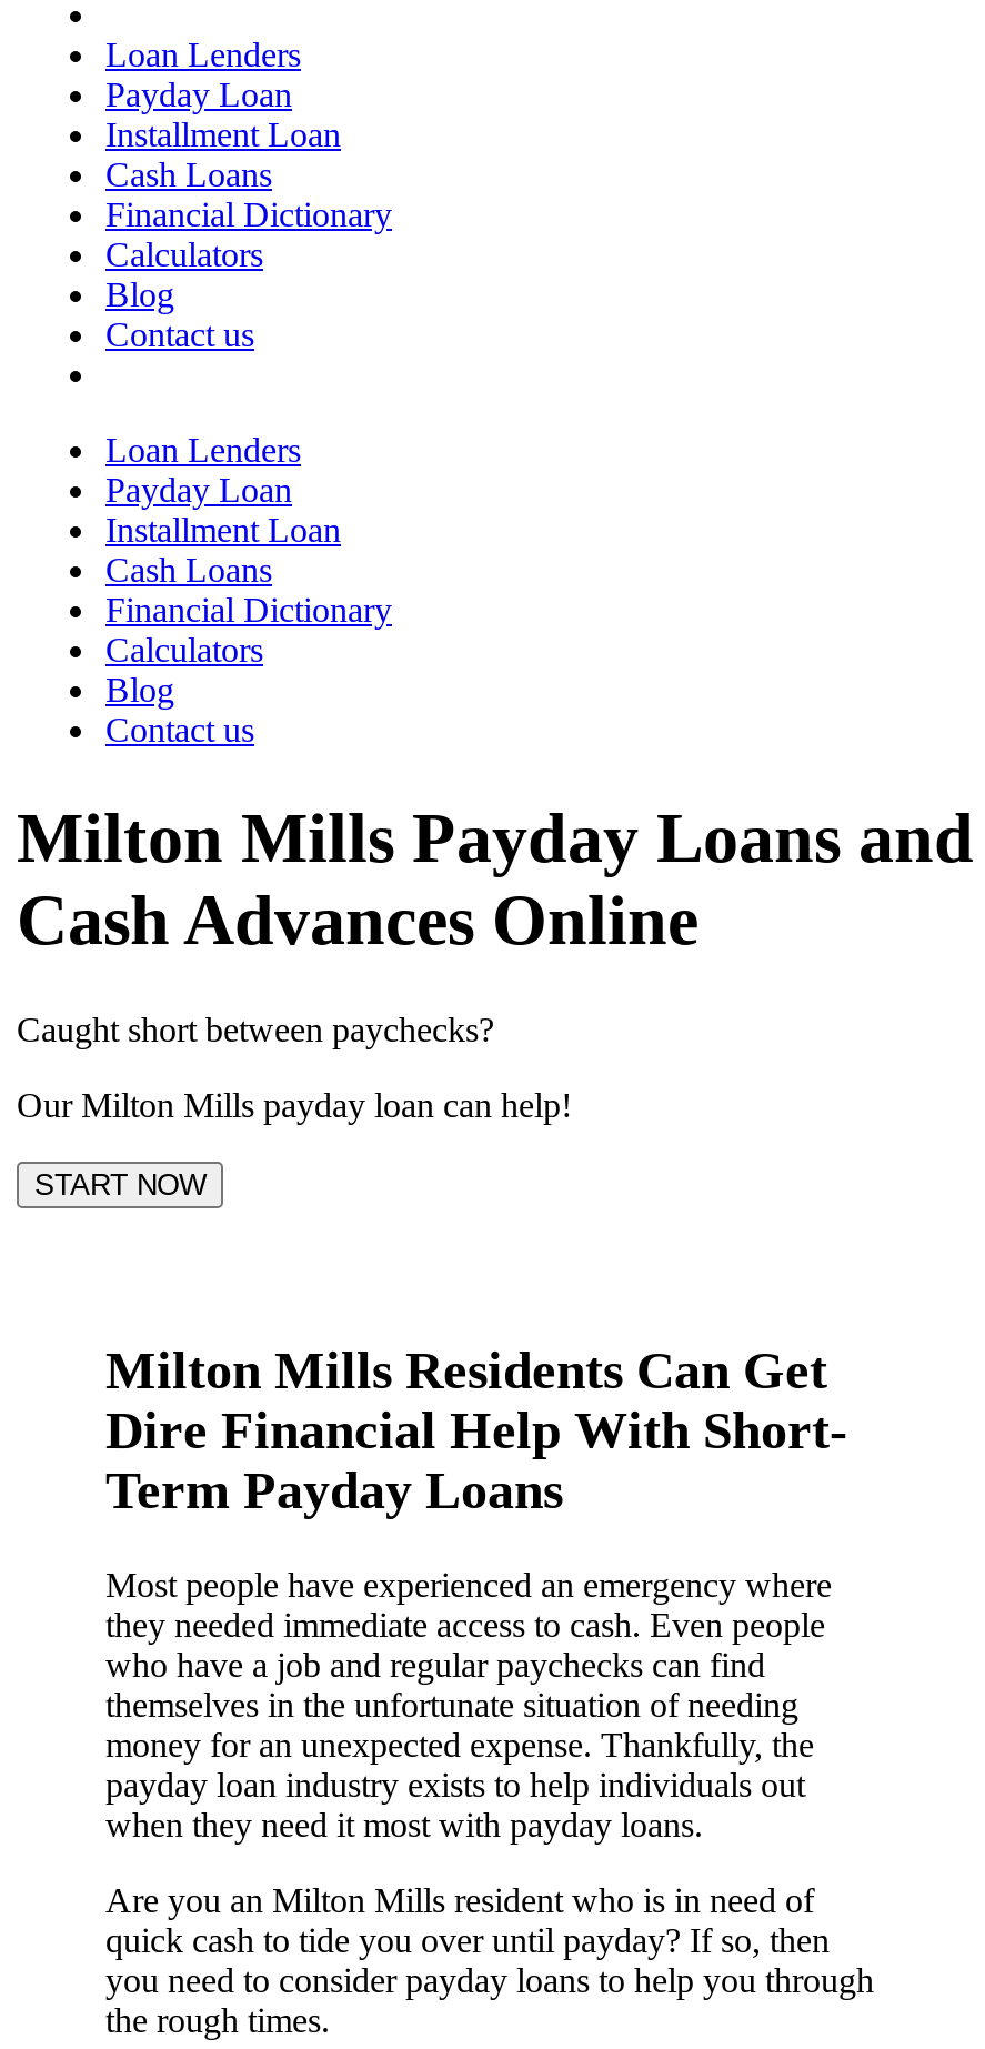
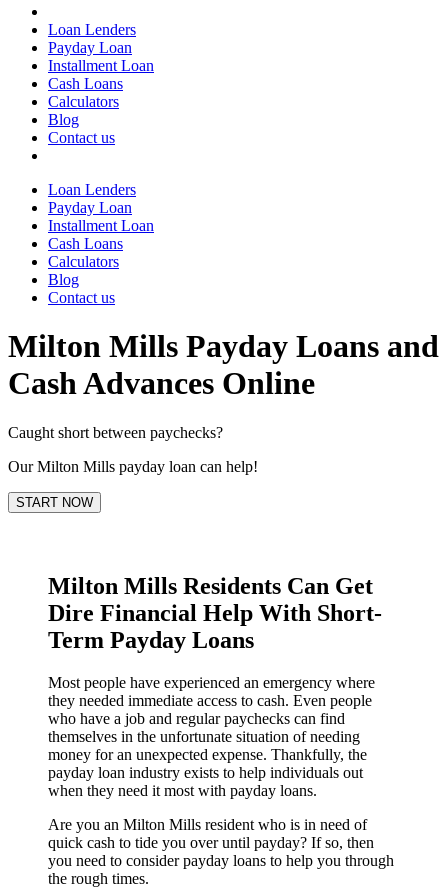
[105,195,392,233] Financial Dictionary -> none
[105,591,392,629] Financial Dictionary -> none

